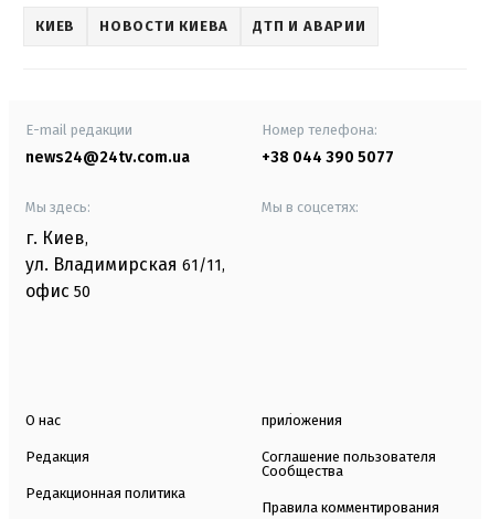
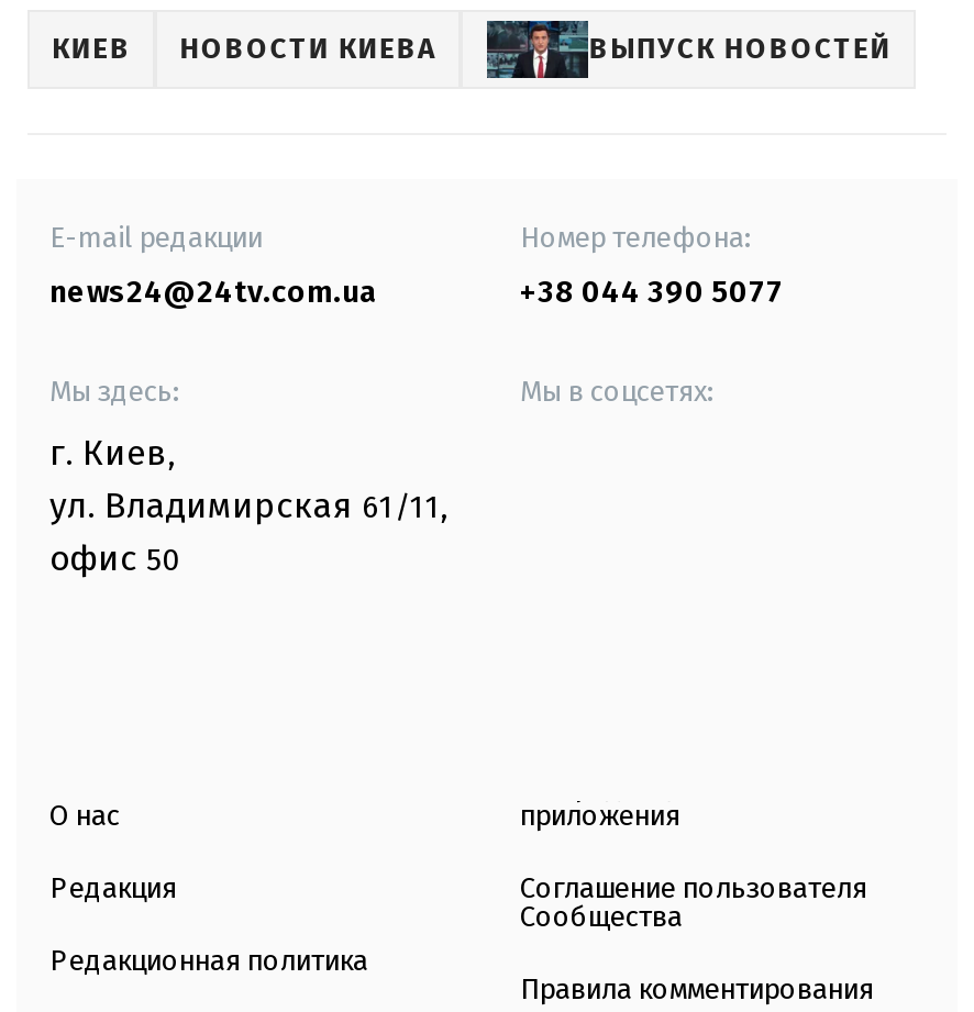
[253,18,366,34] ДТП И АВАРИИ -> [589,32,892,65] ВЫПУСК НОВОСТЕЙ

